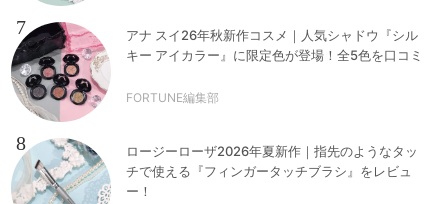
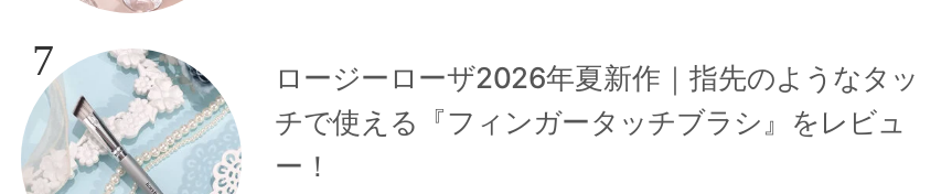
[10,21,423,154] [image] | アナ スイ26年秋新作コスメ｜人気シャドウ『シル | キー アイカラー』に限定色が登場！全5色を口コミ | FORTUNE編集部 | 8 -> none

